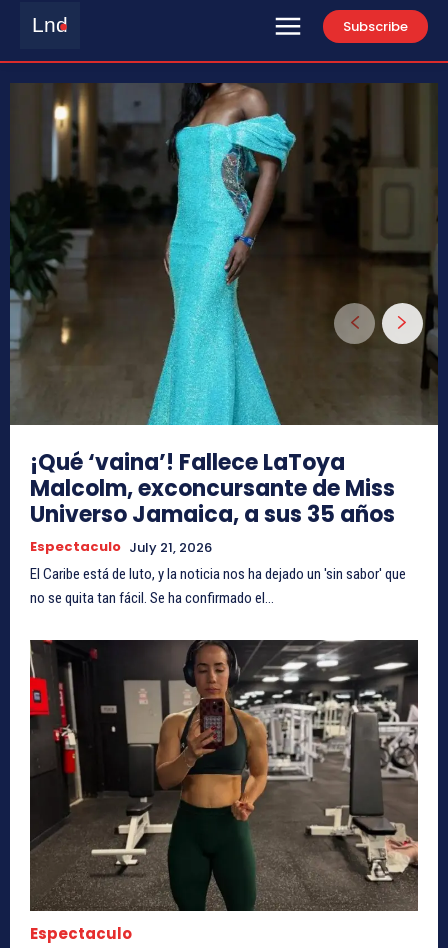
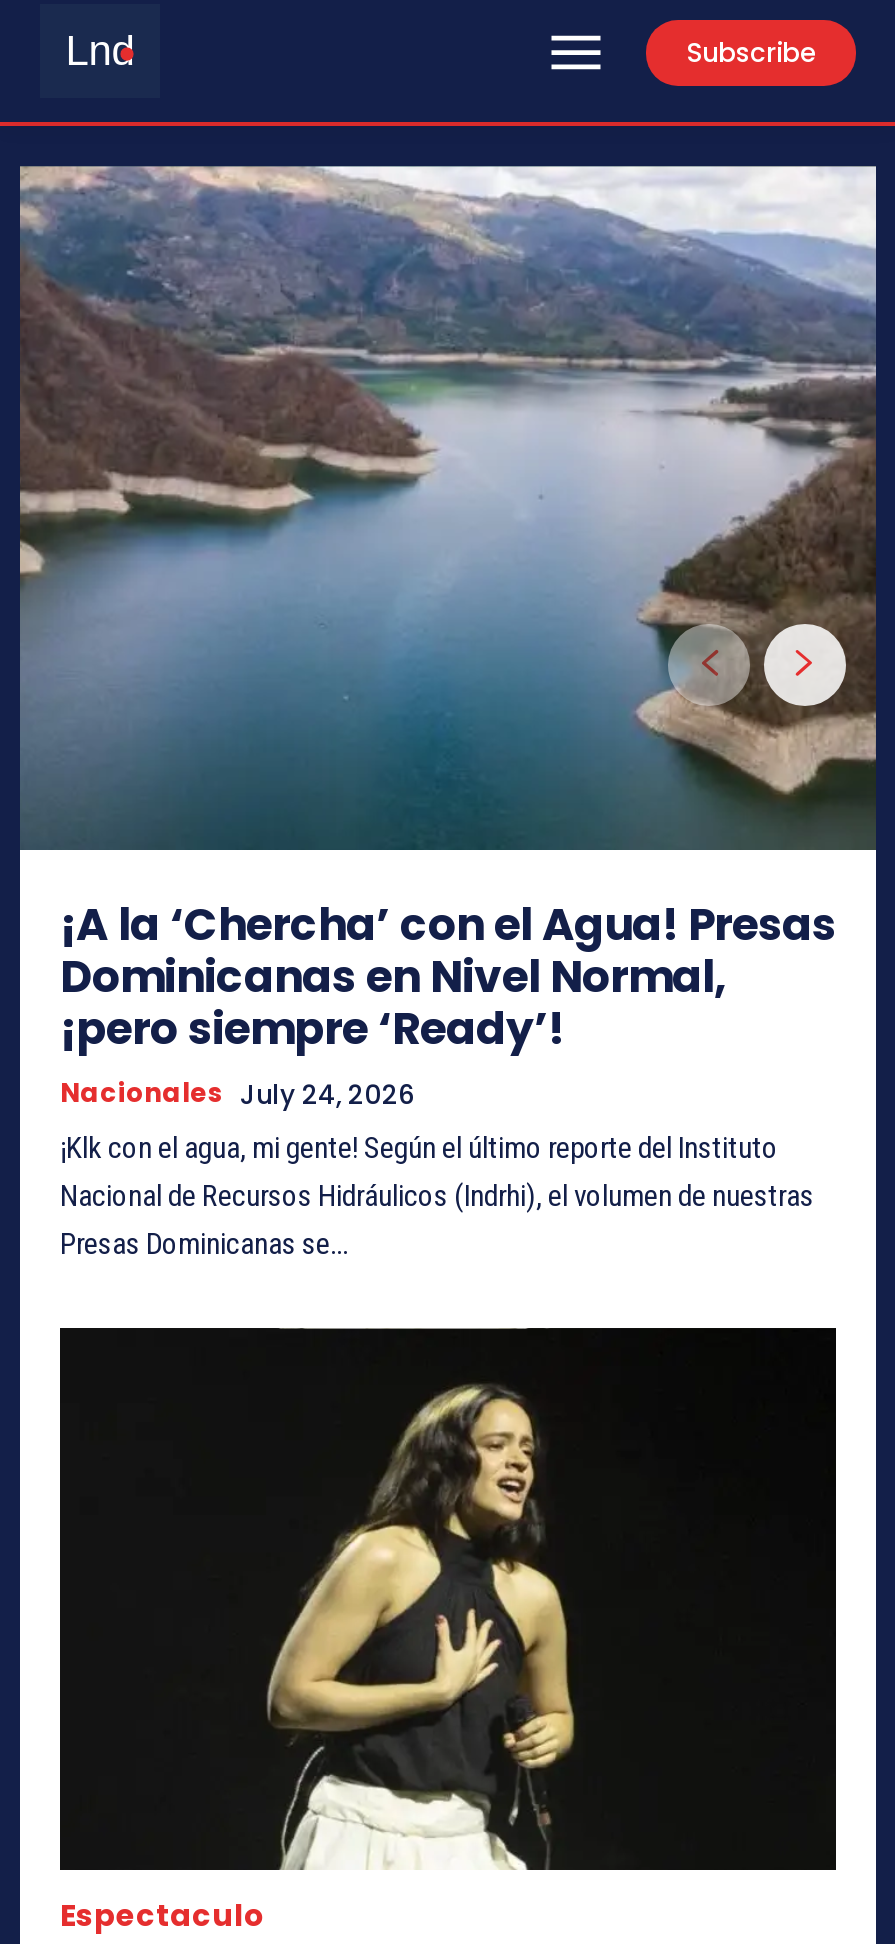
[10,83,438,607] [image] | ¡Qué ‘vaina’! Fallece LaToya | Malcolm, exconcursante de Miss | Universo Jamaica, a sus 35 años | Espectaculo July 21, 2026 | El Caribe está de luto, y la noticia nos ha dejado un 'sin sabor' que | no se quita tan fácil. Se ha confirmado el... -> [18,164,878,1262] [image] | ¡A la ‘Chercha’ con el Agua! Presas | Dominicanas en Nivel Normal, | ¡pero siempre ‘Ready’! | Nacionales July 24, 2026 | ¡Klk con el agua, mi gente! Según el último reporte del Instituto | Nacional de Recursos Hidráulicos (Indrhi), el volumen de nuestras | Presas Dominicanas se...
[29,639,419,912] [image] -> [58,1326,836,1870] [image]

